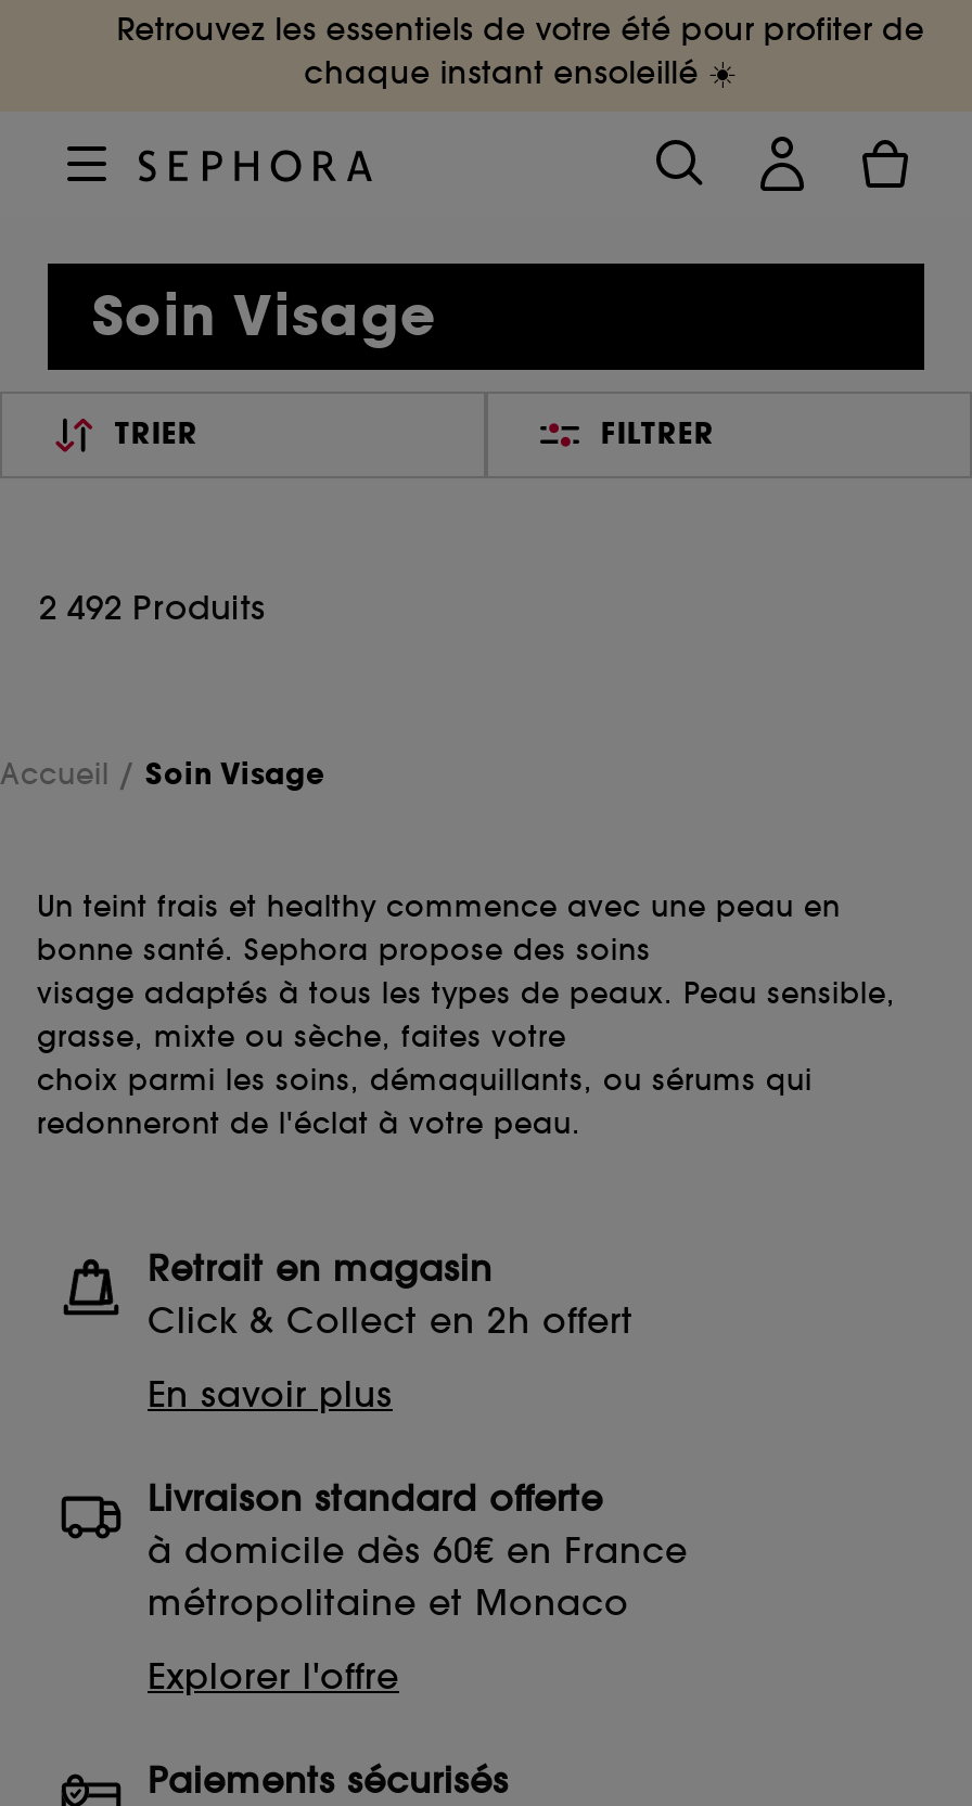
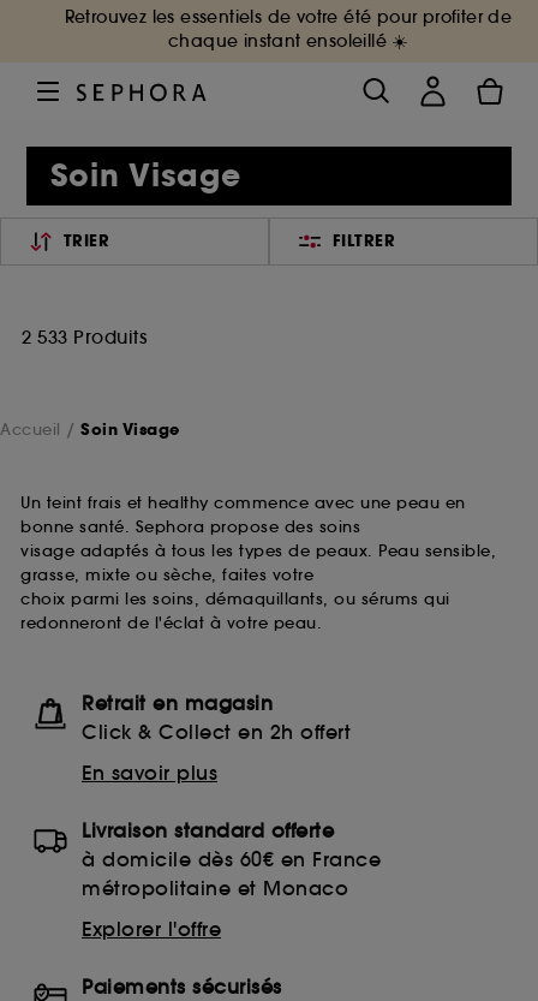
[39,587,265,628] 2 492 Produits -> [22,326,147,348] 2 533 Produits

